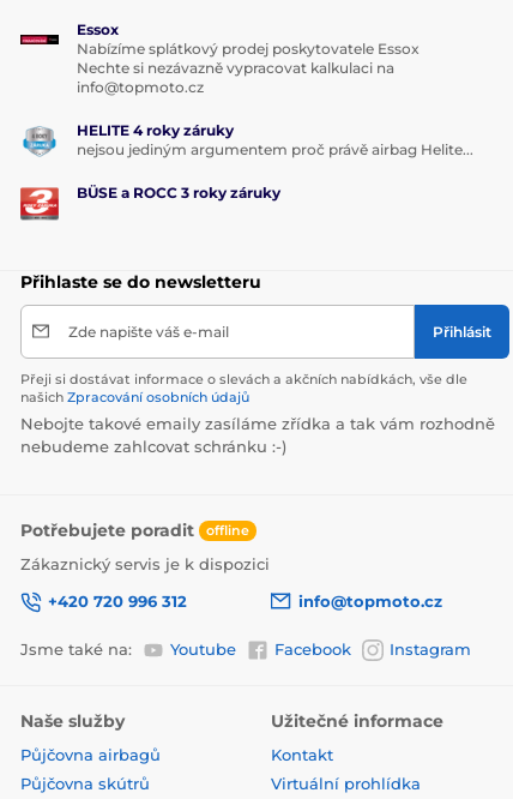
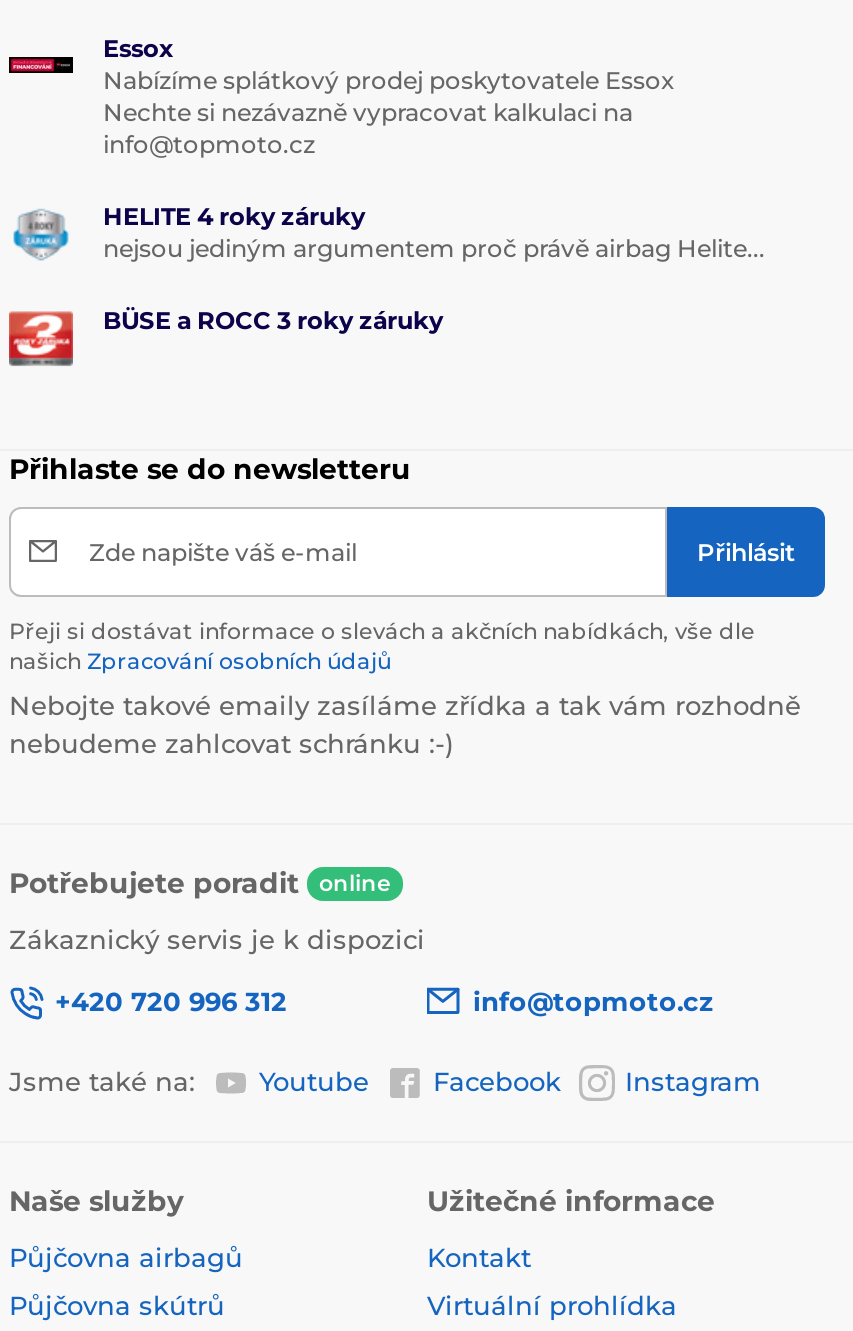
[20,519,249,540] Potřebujete poradit offline -> [9,864,391,900] Potřebujete poradit online

